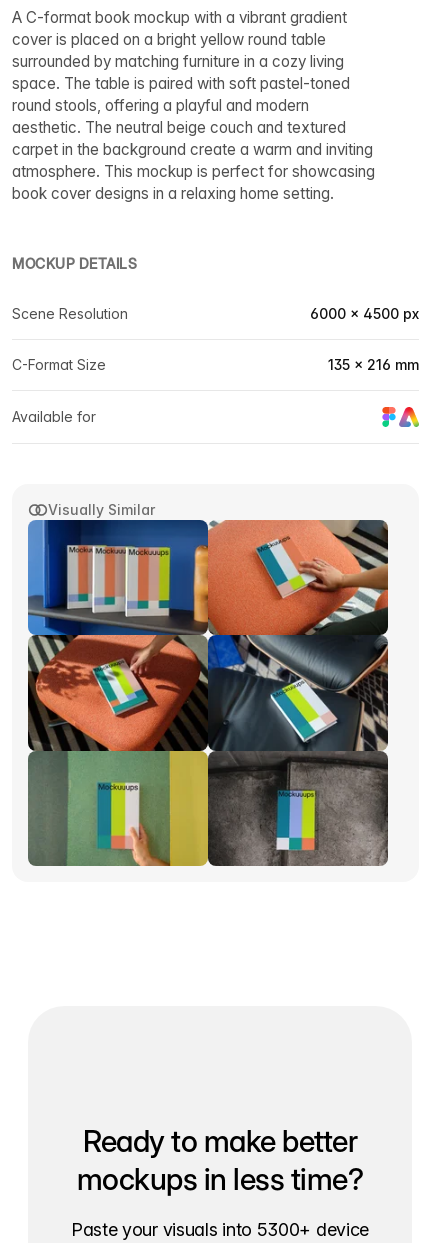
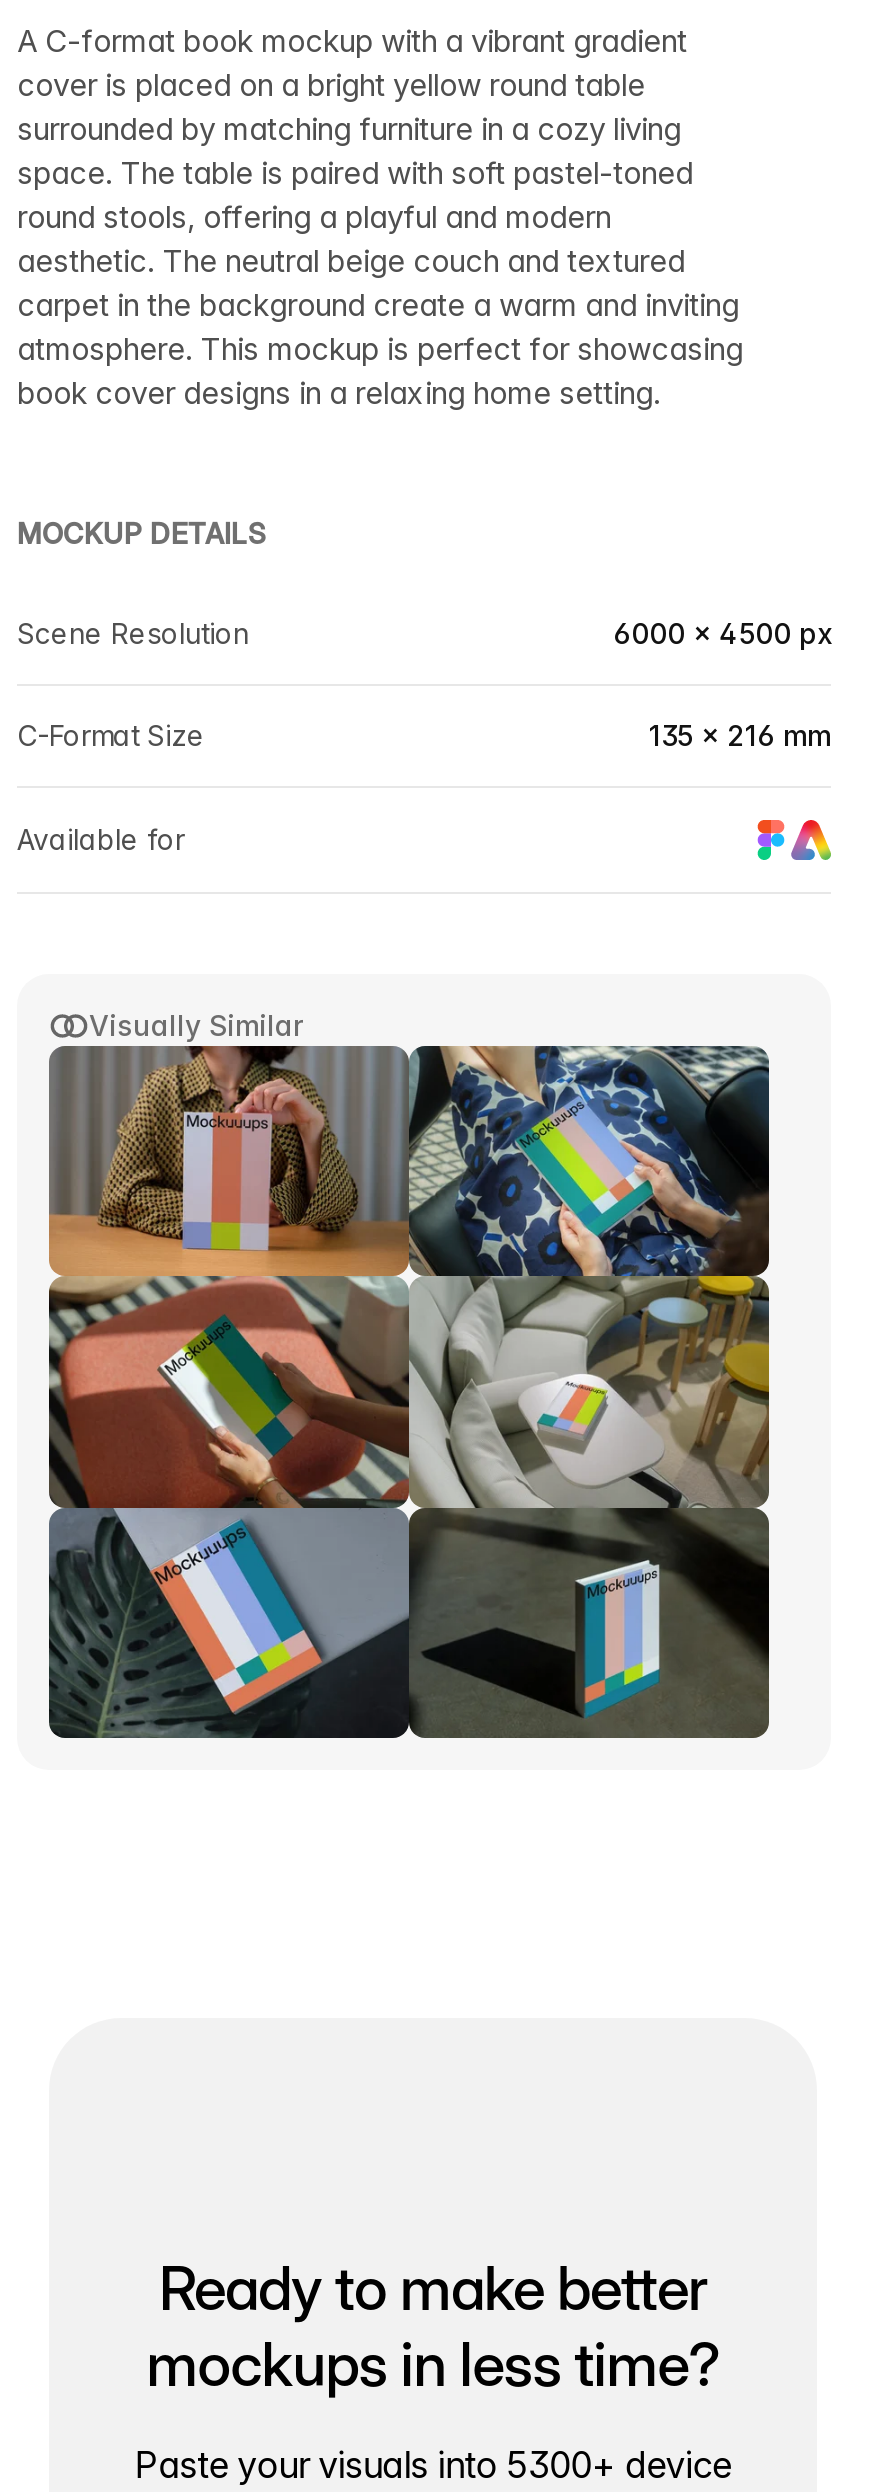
[27,519,389,867] [image] -> [47,1044,771,1740] [image]

